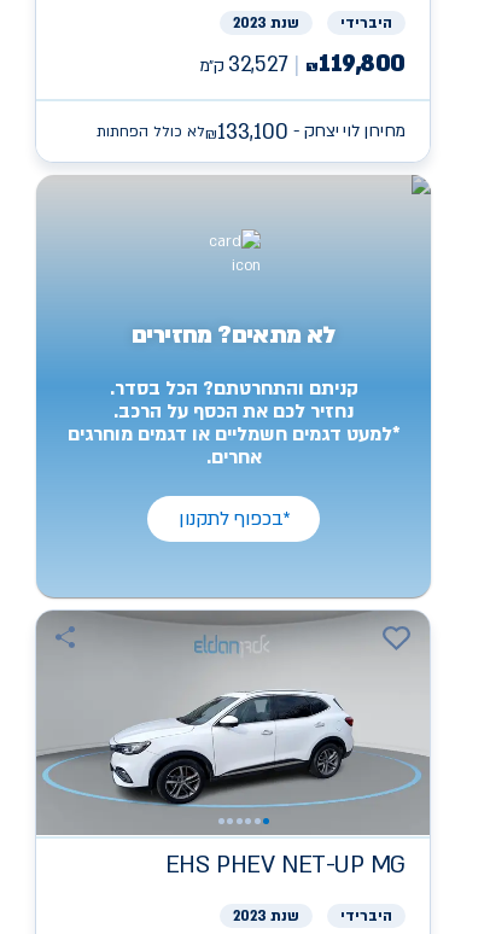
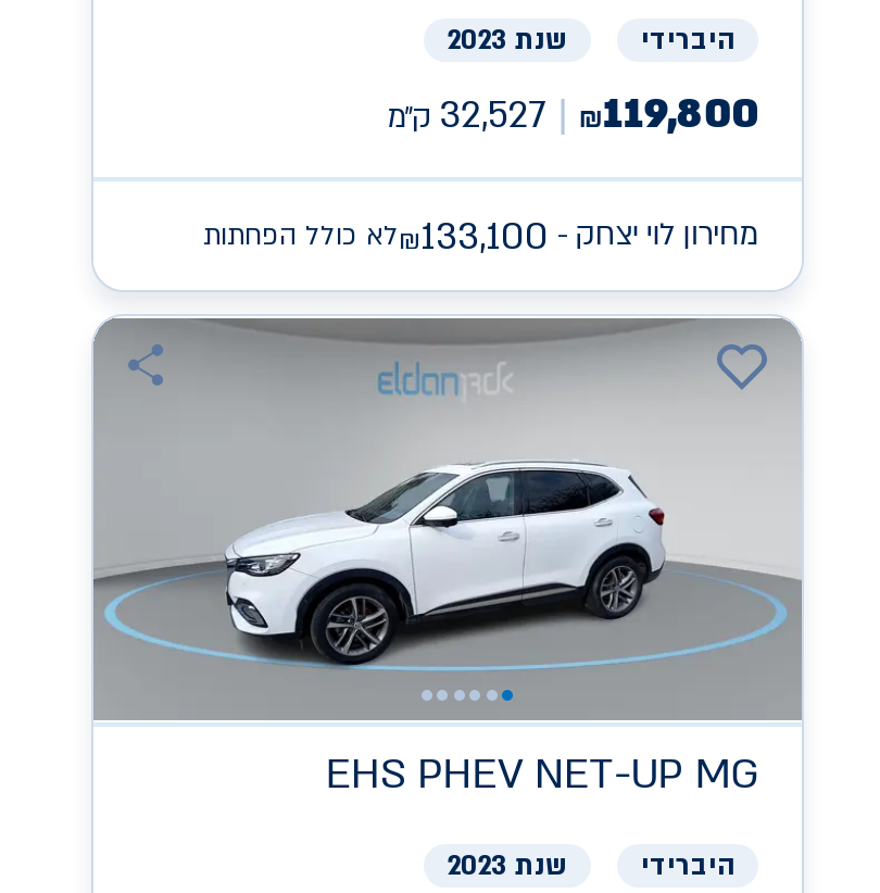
[35,177,432,599] [image] | לא מתאים? מחזירים | קניתם והתחרטתם? הכל בסדר. | נחזיר לכם את הכסף על הרכב. | *למעט דגמים חשמליים או דגמים מוחרגים | אחרים. | *בכפוף לתקנון -> none

